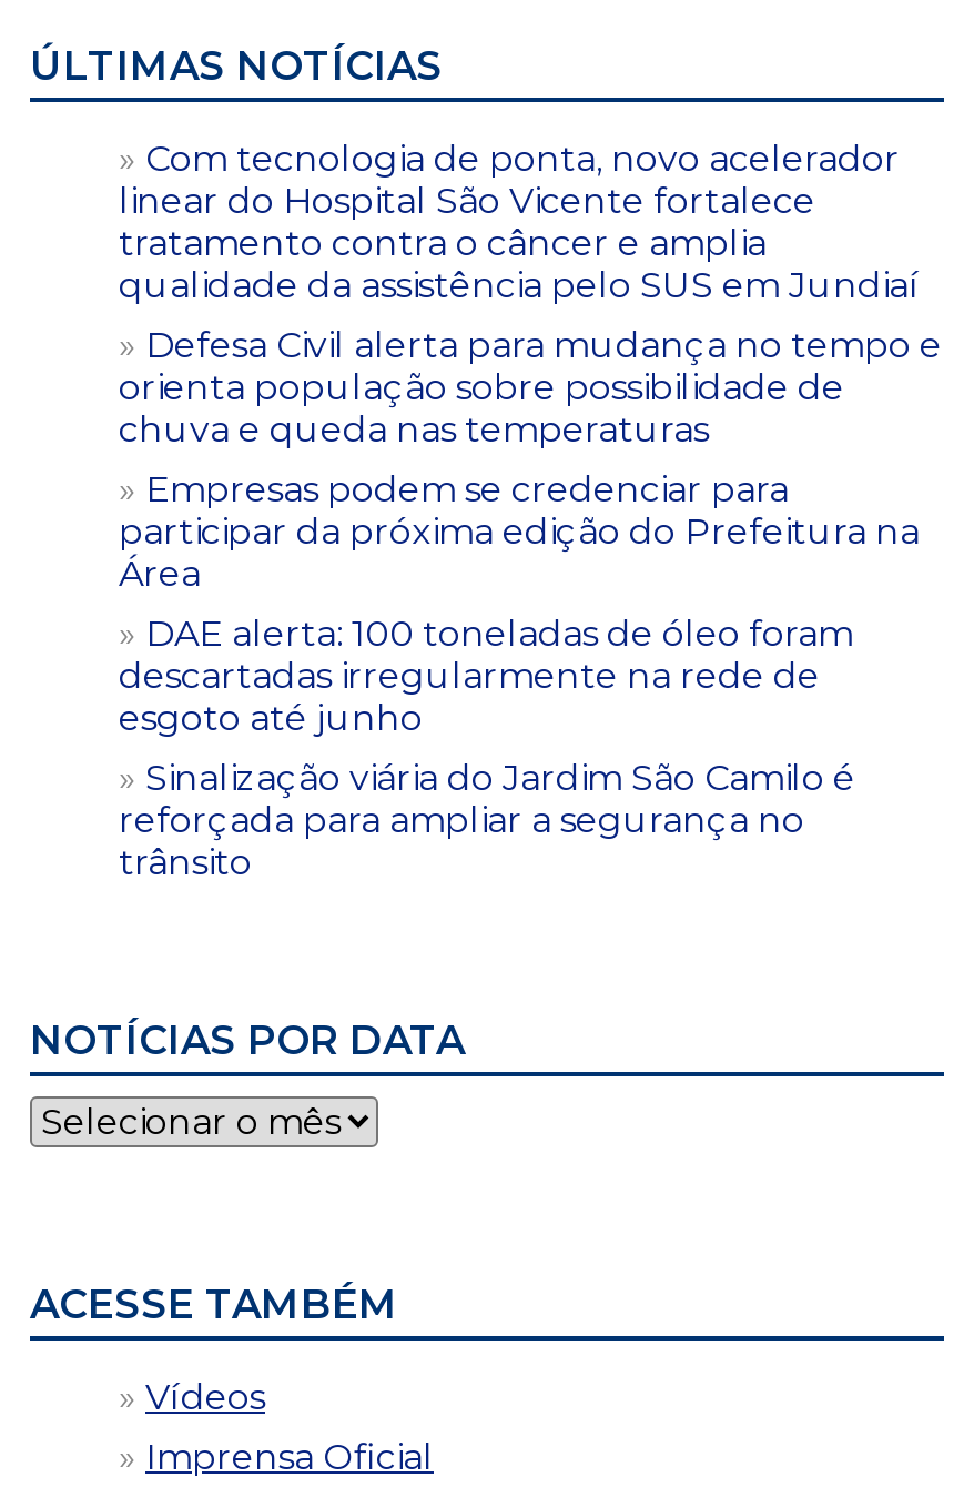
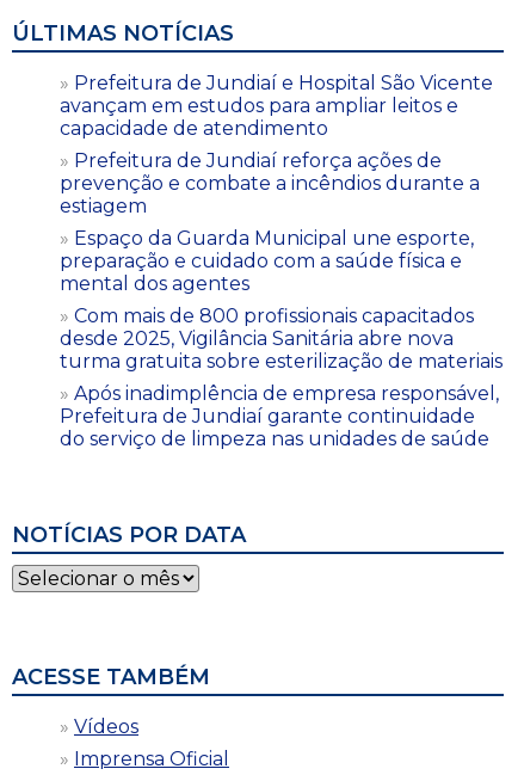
[119,138,942,883] Com tecnologia de ponta, novo acelerador | linear do Hospital São Vicente fortalece | tratamento contra o câncer e amplia | qualidade da assistência pelo SUS em Jundiaí | Defesa Civil alerta para mudança no tempo e | orienta população sobre possibilidade de | chuva e queda nas temperaturas | Empresas podem se credenciar para | participar da próxima edição do Prefeitura na | Área | DAE alerta: 100 toneladas de óleo foram | descartadas irregularmente na rede de | esgoto até junho | Sinalização viária do Jardim São Camilo é | reforçada para ampliar a segurança no | trânsito -> [60,72,503,450] Prefeitura de Jundiaí e Hospital São Vicente | avançam em estudos para ampliar leitos e | capacidade de atendimento | Prefeitura de Jundiaí reforça ações de | prevenção e combate a incêndios durante a | estiagem | Espaço da Guarda Municipal une esporte, | preparação e cuidado com a saúde física e | mental dos agentes | Com mais de 800 profissionais capacitados | desde 2025, Vigilância Sanitária abre nova | turma gratuita sobre esterilização de materiais | Após inadimplência de empresa responsável, | Prefeitura de Jundiaí garante continuidade | do serviço de limpeza nas unidades de saúde

